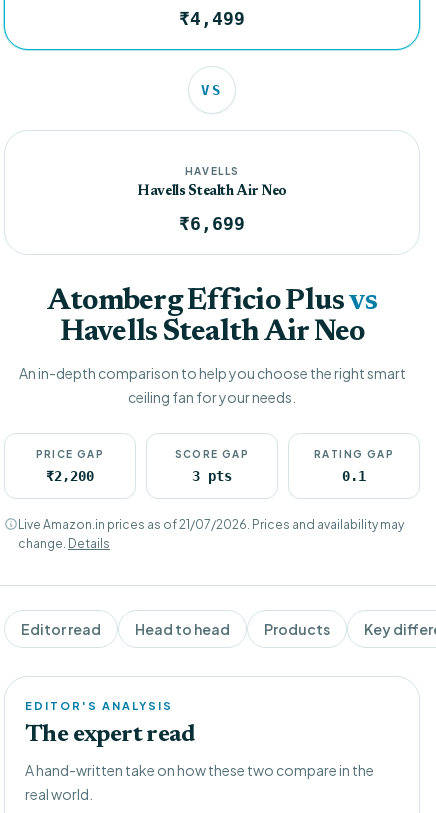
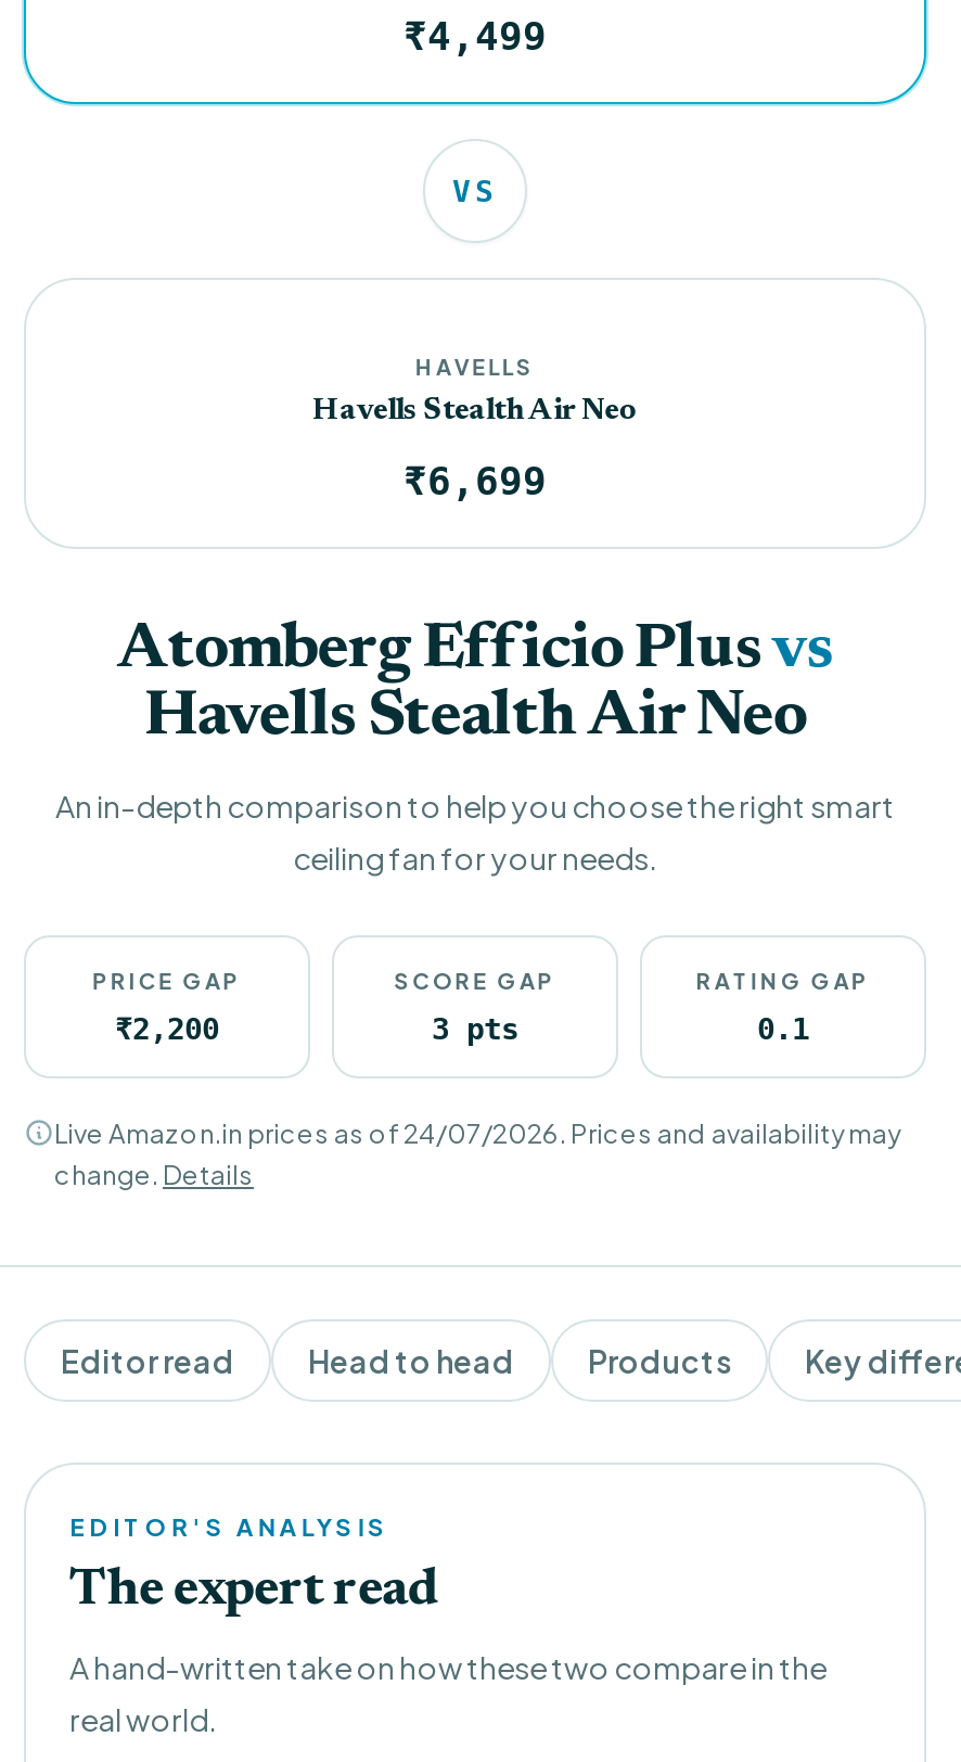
[18,517,404,532] Live Amazon.in prices as of 21/07/2026. Prices and availability may -> [54,1118,900,1150] Live Amazon.in prices as of 24/07/2026. Prices and availability may

